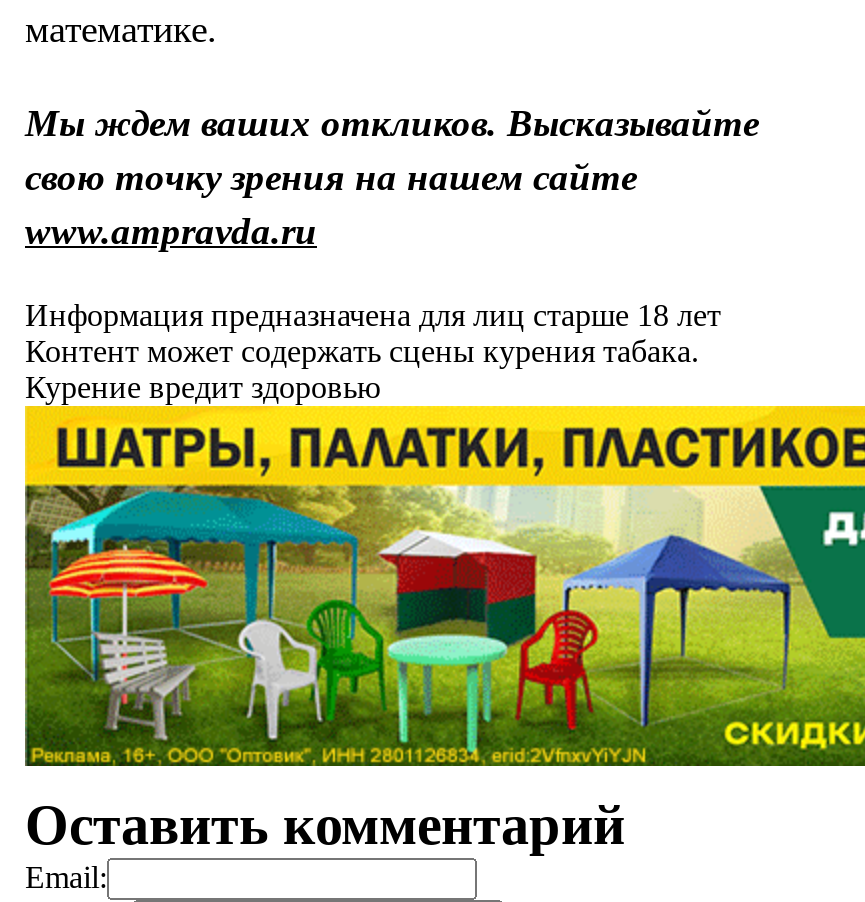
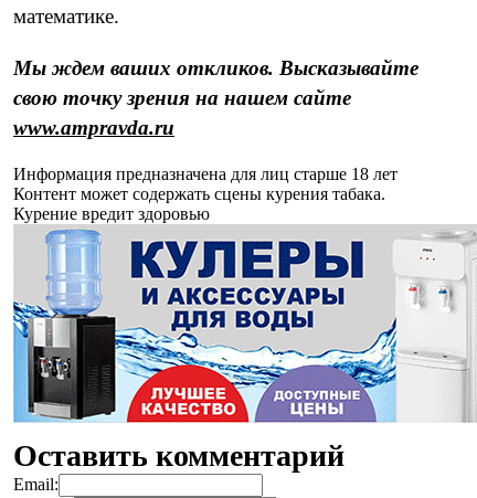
[23,404,859,768] [image] -> [12,224,474,423] [image]

